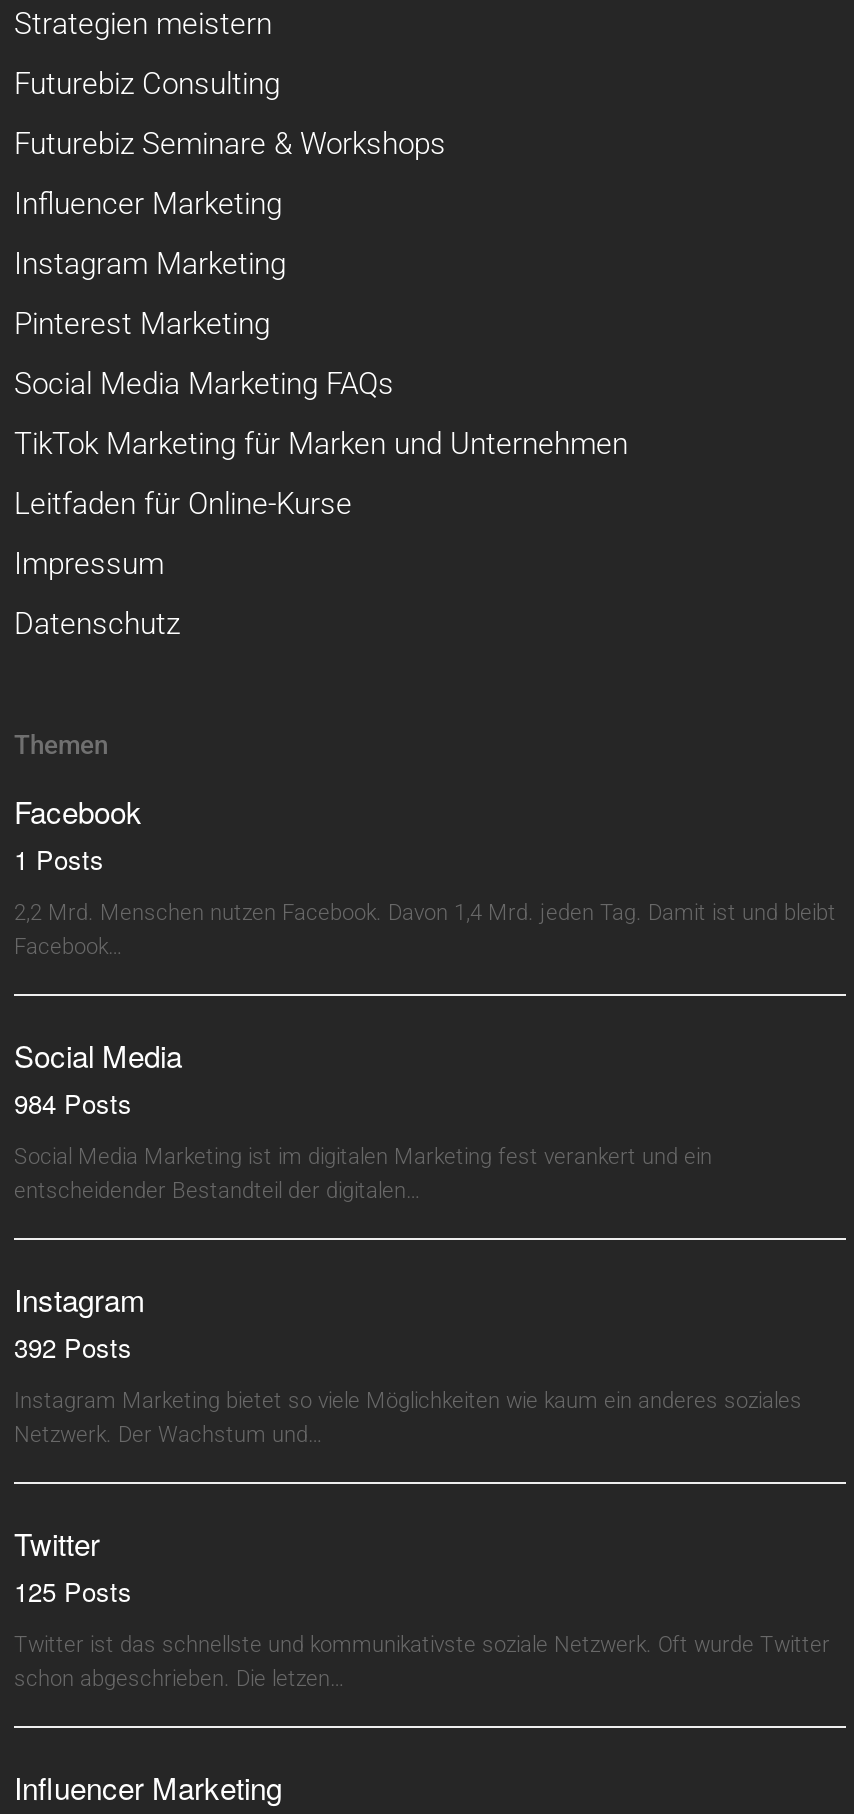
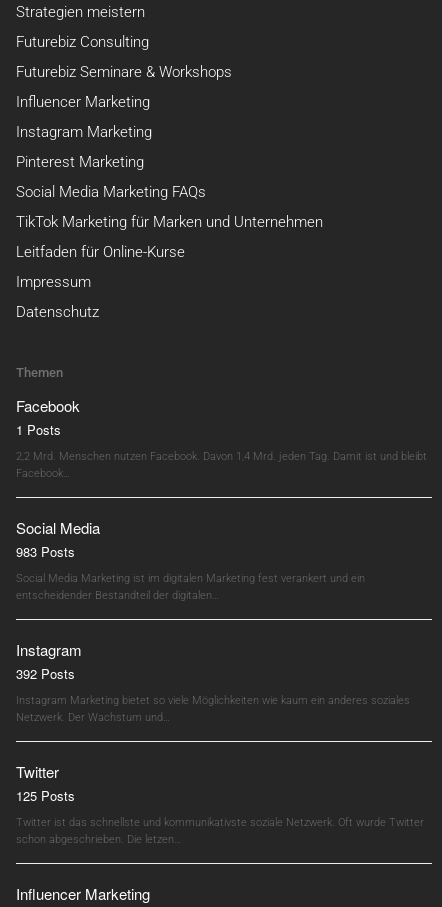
[14,1084,132,1122] 984 Posts -> [16,542,75,561] 983 Posts

